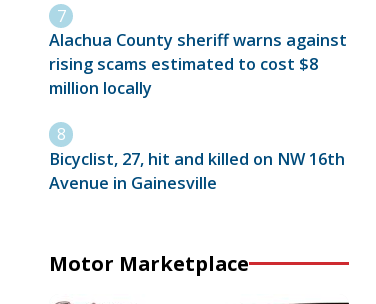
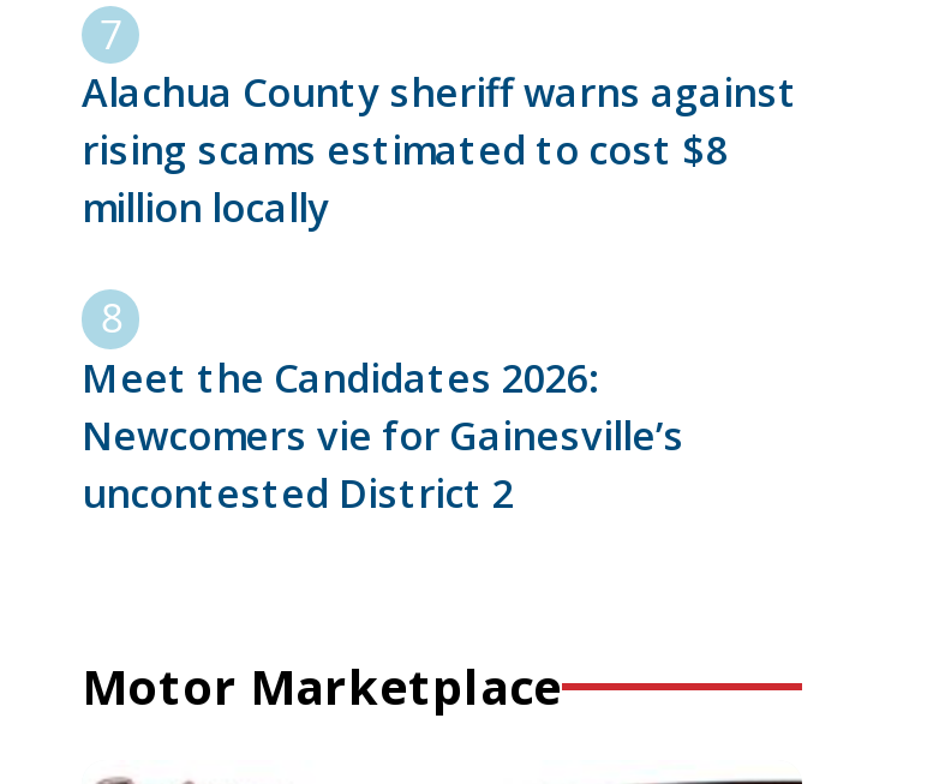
[49,148,345,194] Bicyclist, 27, hit and killed on NW 16th | Avenue in Gainesville -> [82,351,684,519] Meet the Candidates 2026: | Newcomers vie for Gainesville’s | uncontested District 2

